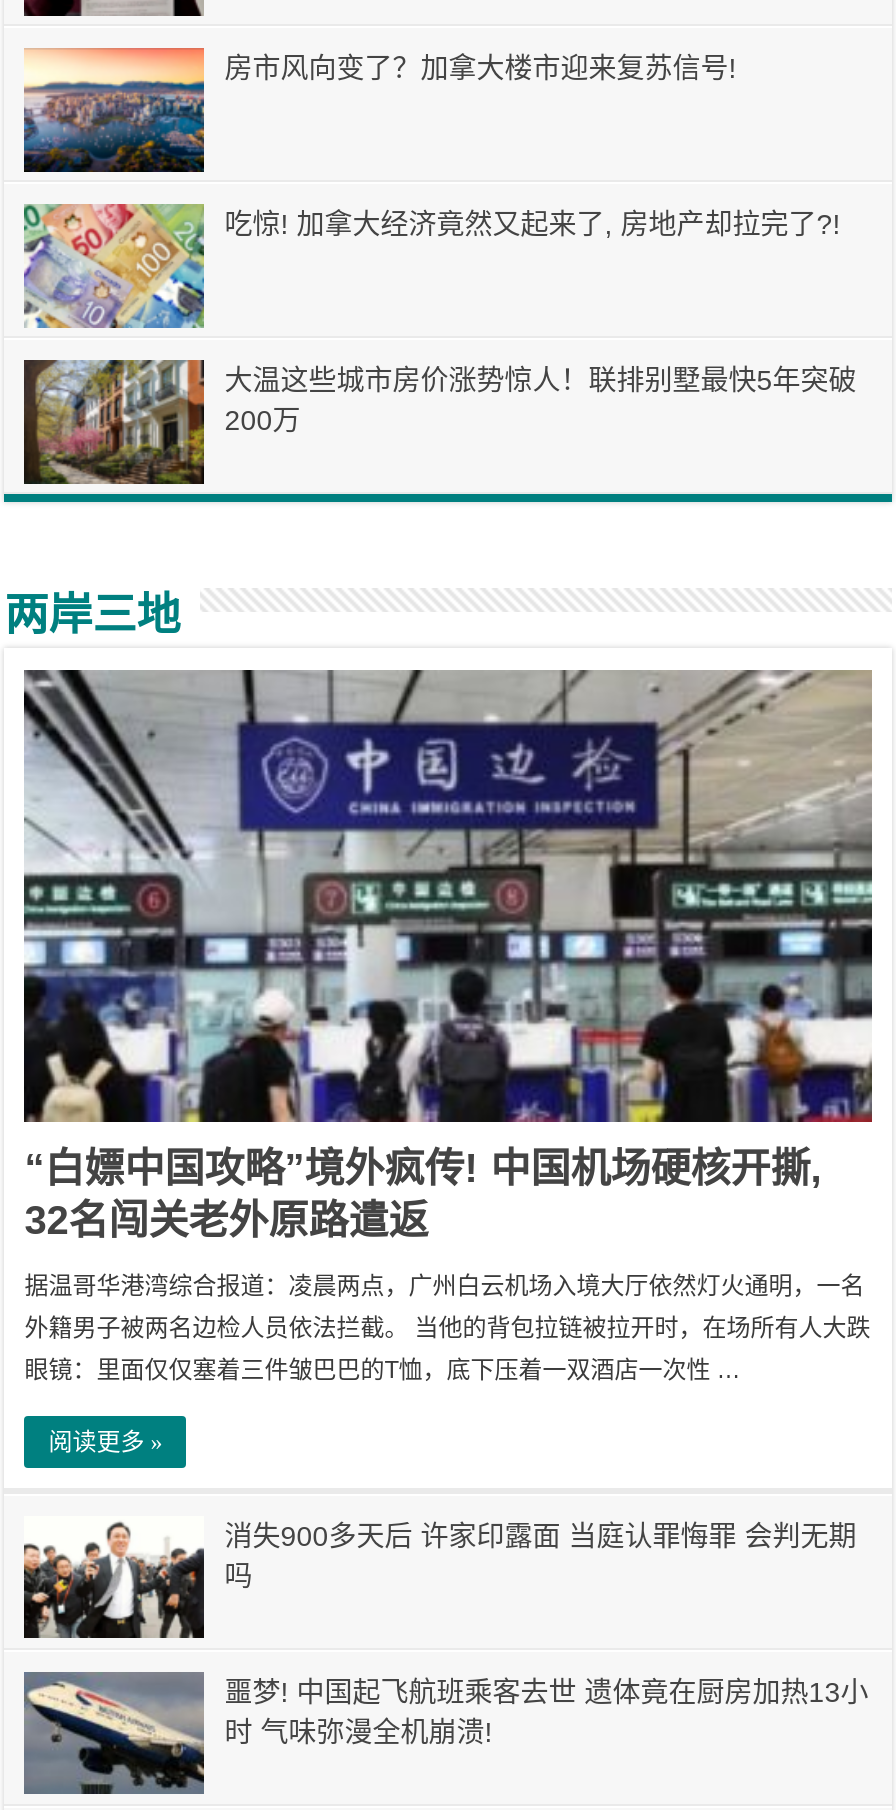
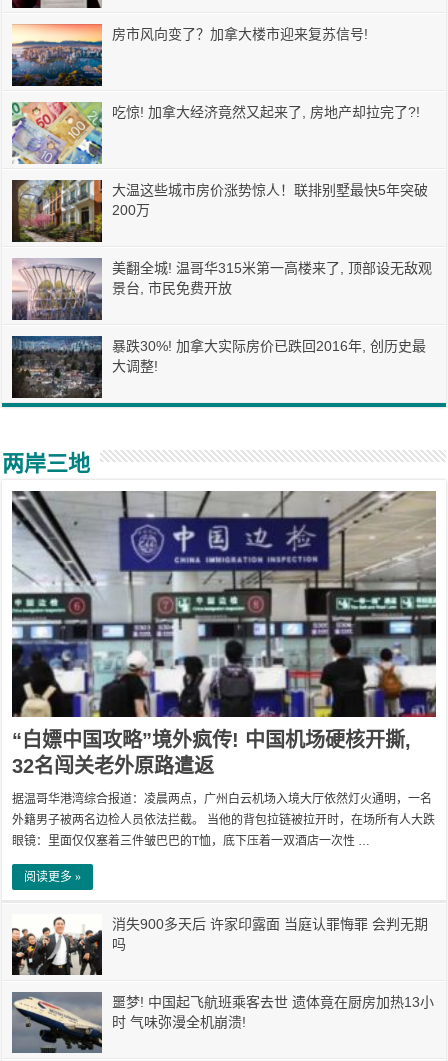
none -> [11,258,432,321] [image] | 美翻全城! 温哥华315米第一高楼来了, 顶部设无敌观 | 景台, 市民免费开放
none -> [12,336,426,398] [image] | 暴跌30%! 加拿大实际房价已跌回2016年, 创历史最 | 大调整!

